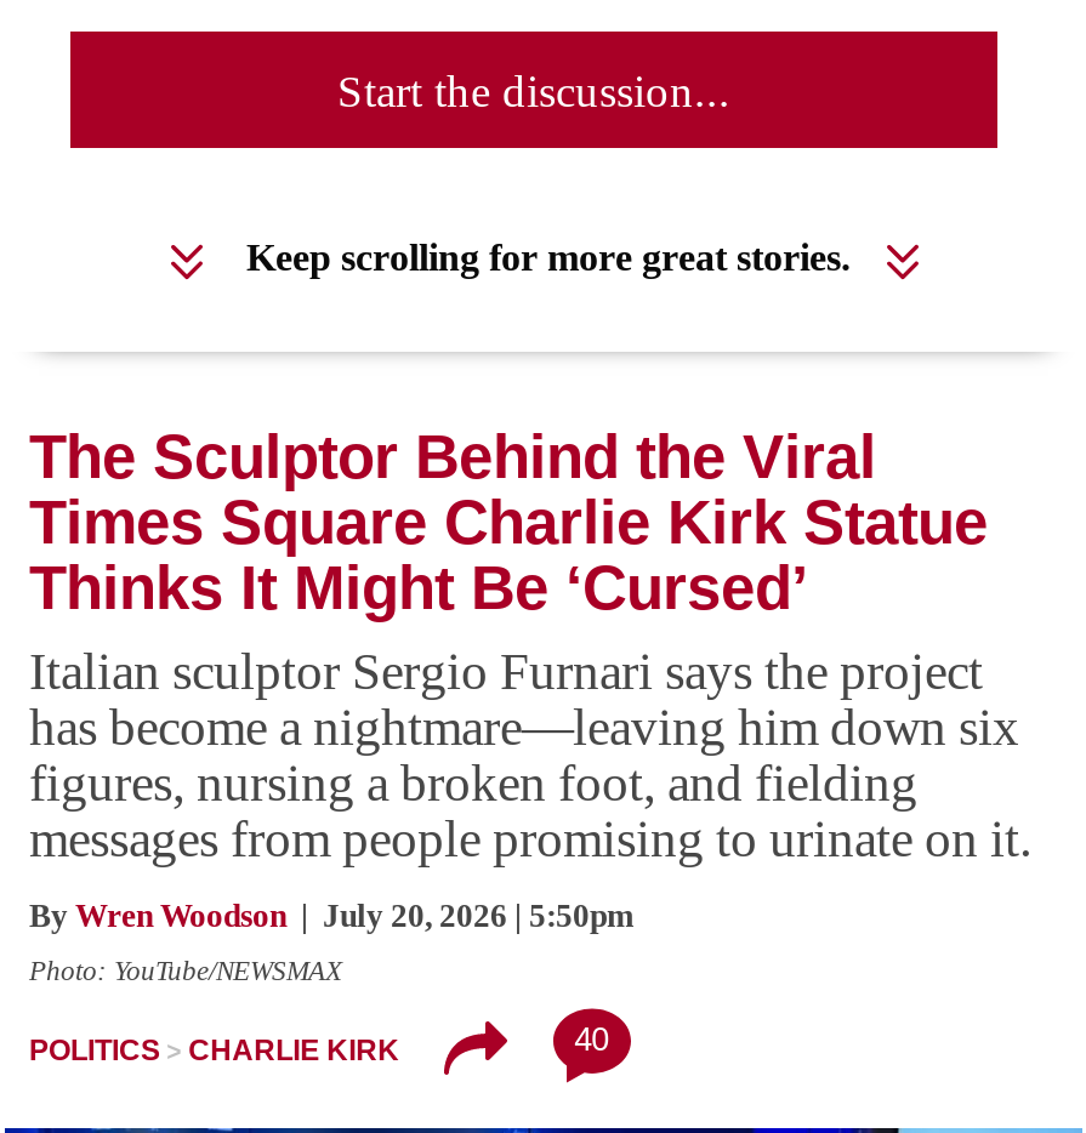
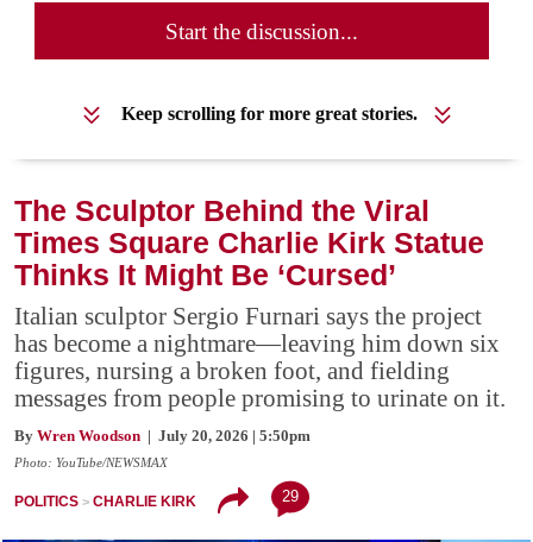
[574,1021,608,1057] 40 -> [282,487,298,505] 29

